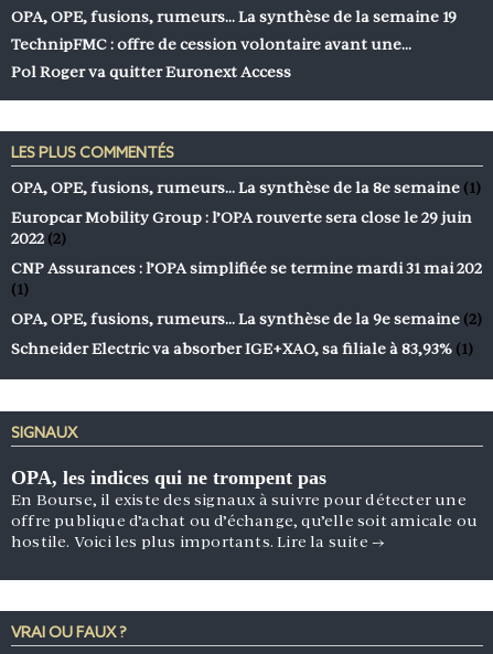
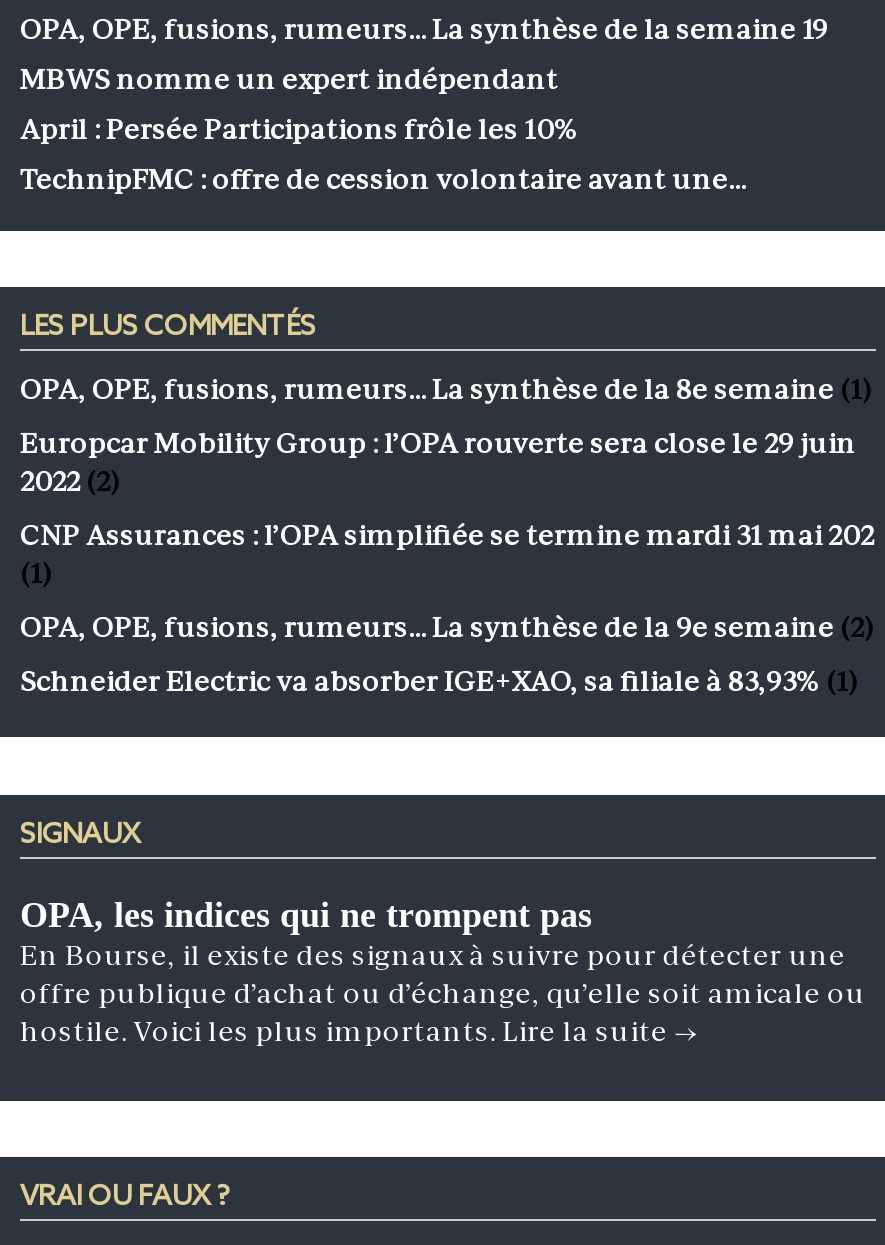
none -> [20,62,578,144] MBWS nomme un expert indépendant | April : Persée Participations frôle les 10%
moved [11,35,411,53] -> [20,162,746,194]: TechnipFMC : offre de cession volontaire avant une…
[11,63,291,80] Pol Roger va quitter Euronext Access -> none

